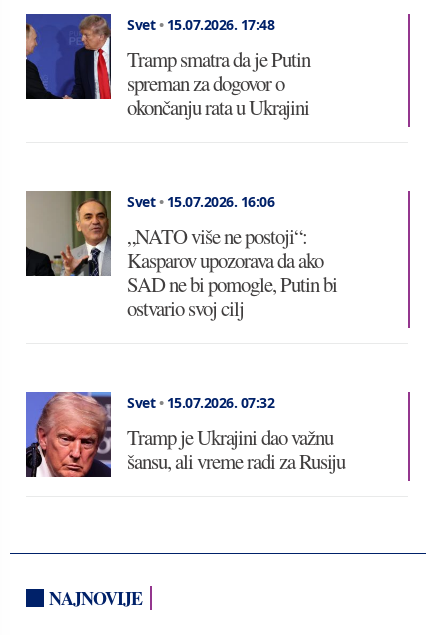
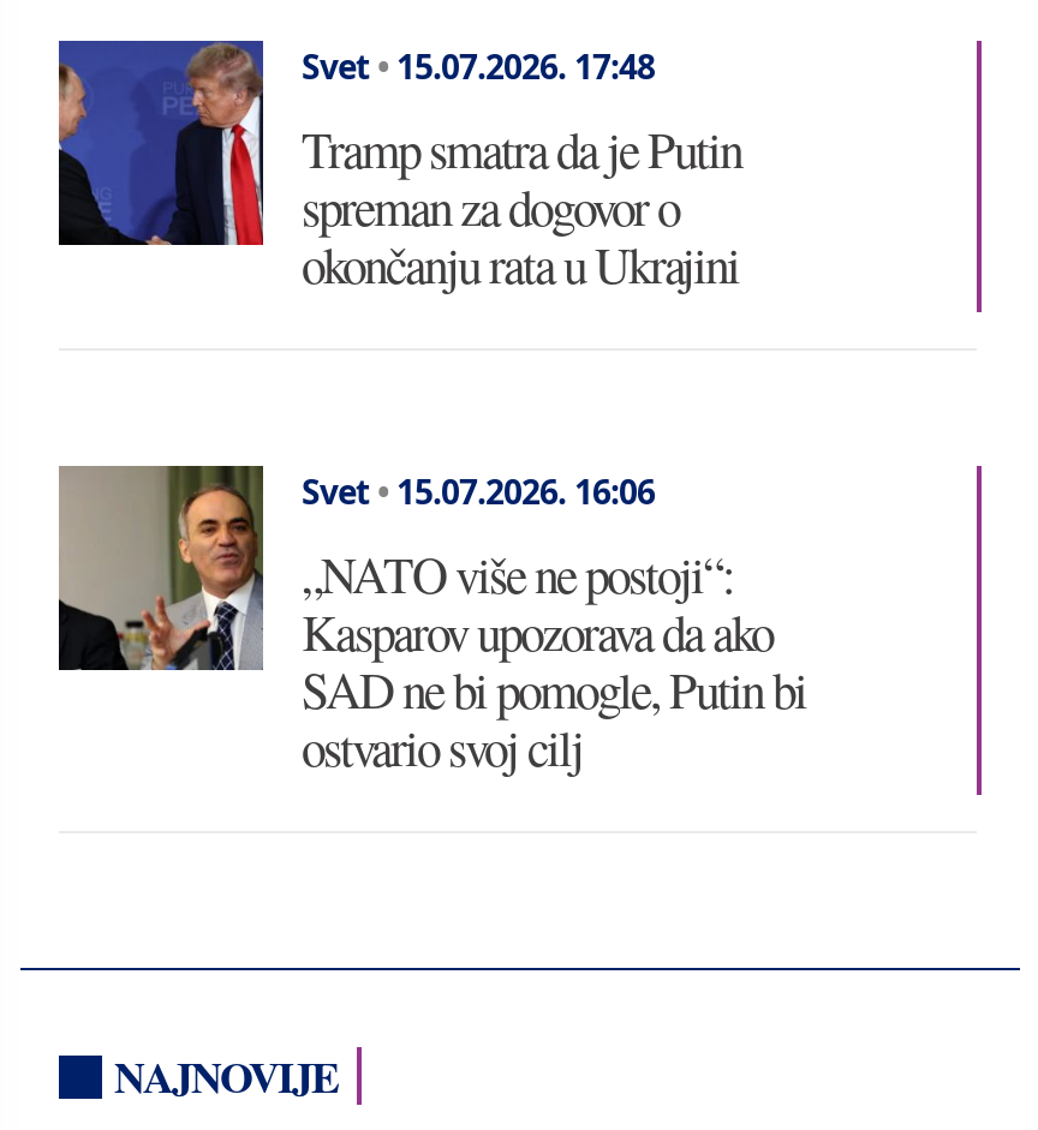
[25,391,345,478] [image] | Svet • 15.07.2026. 07:32 | Tramp je Ukrajini dao važnu | šansu, ali vreme radi za Rusiju -> none

